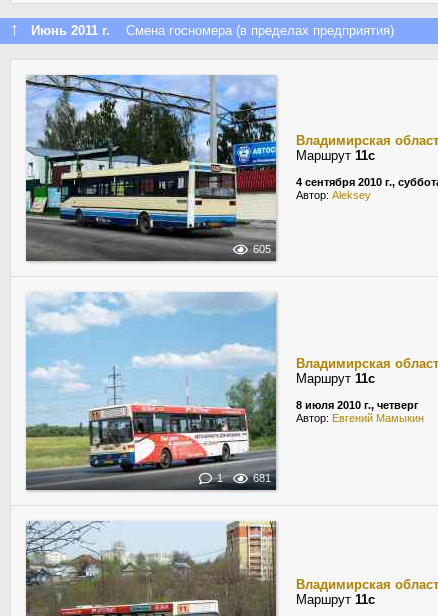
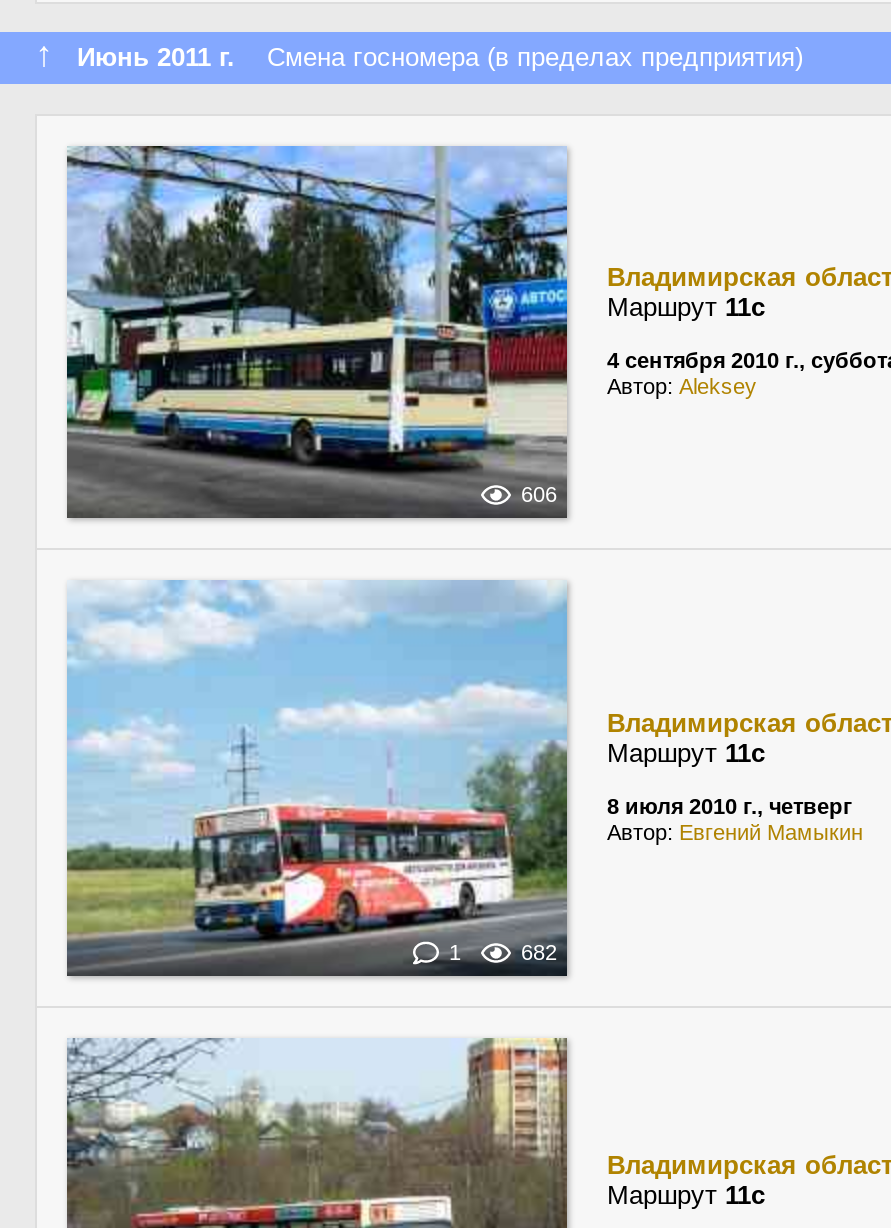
[253,243,271,255] 605 -> [521,482,557,506] 606
[253,472,271,484] 681 -> [521,940,557,964] 682

